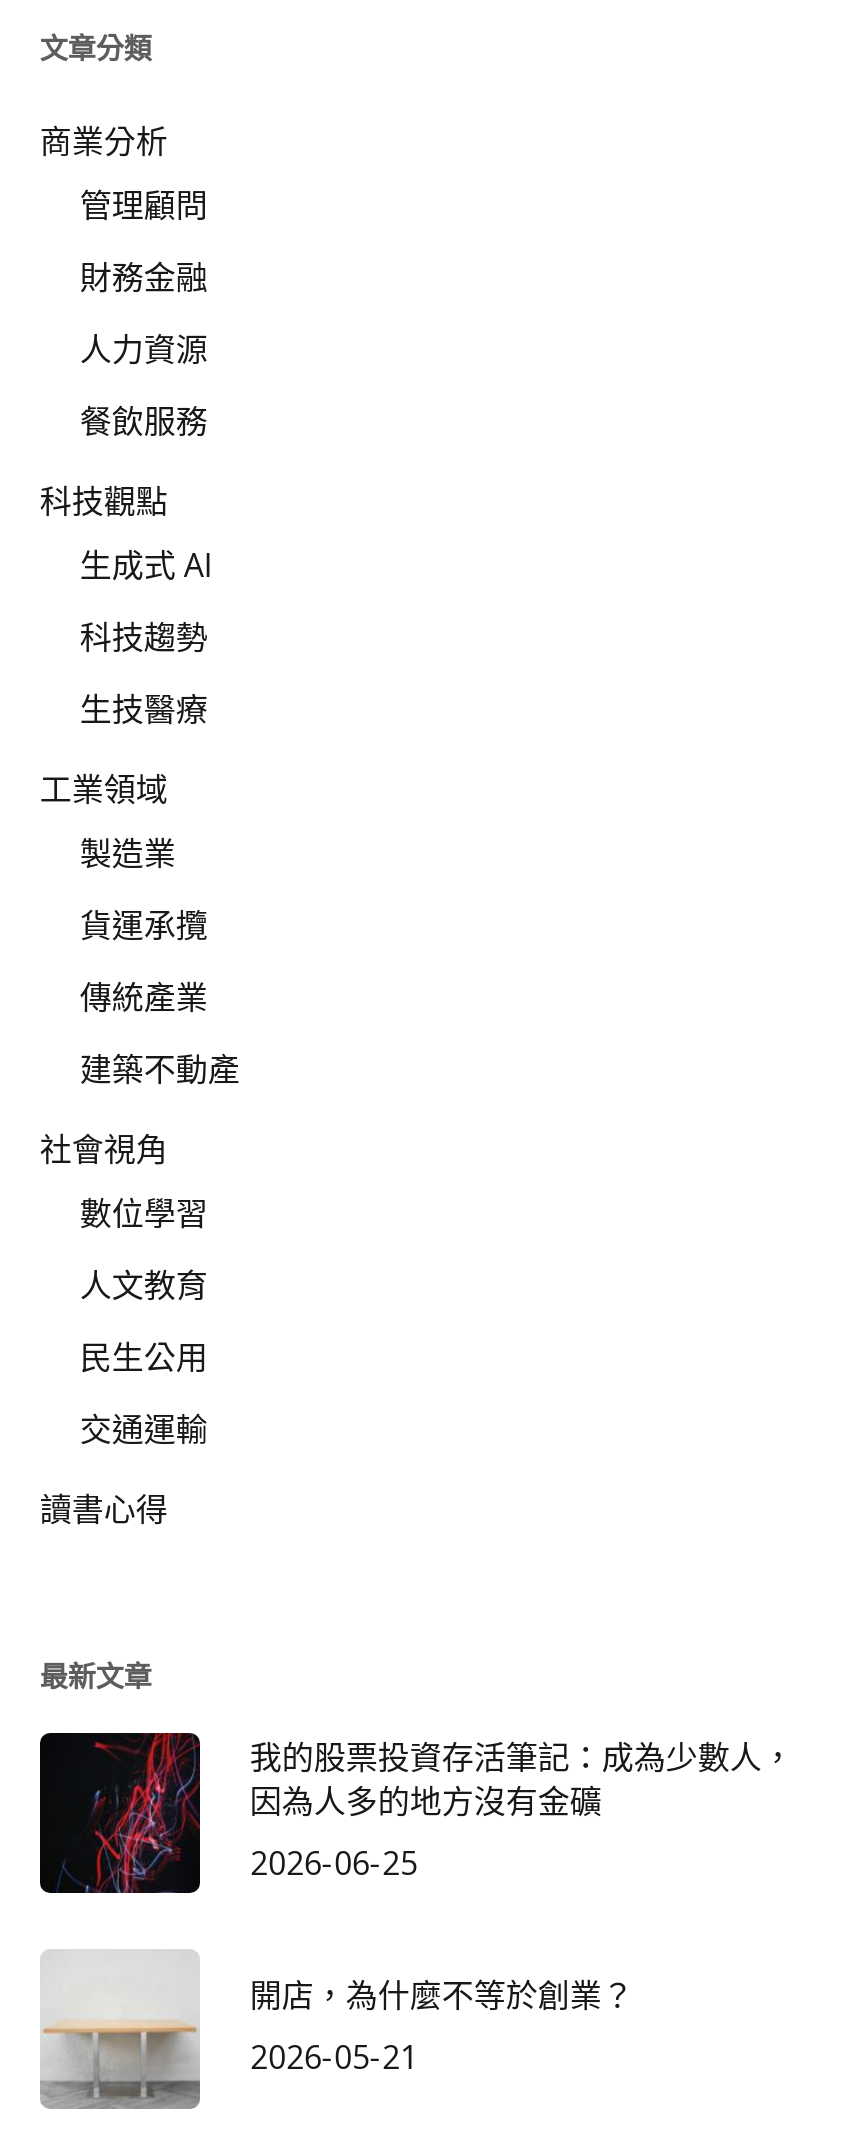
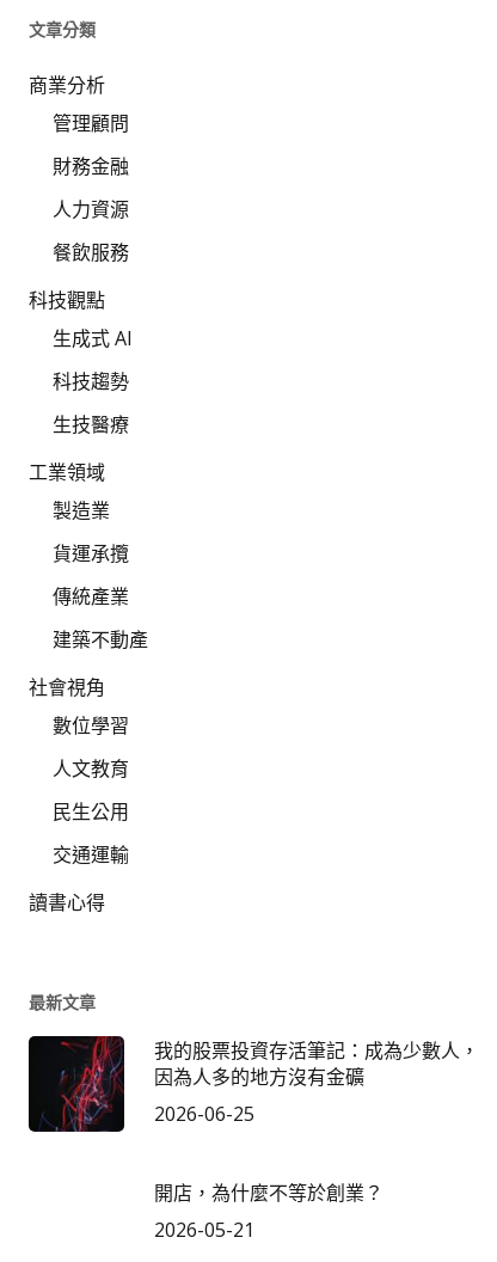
[40,1949,202,2111] [image] -> none

